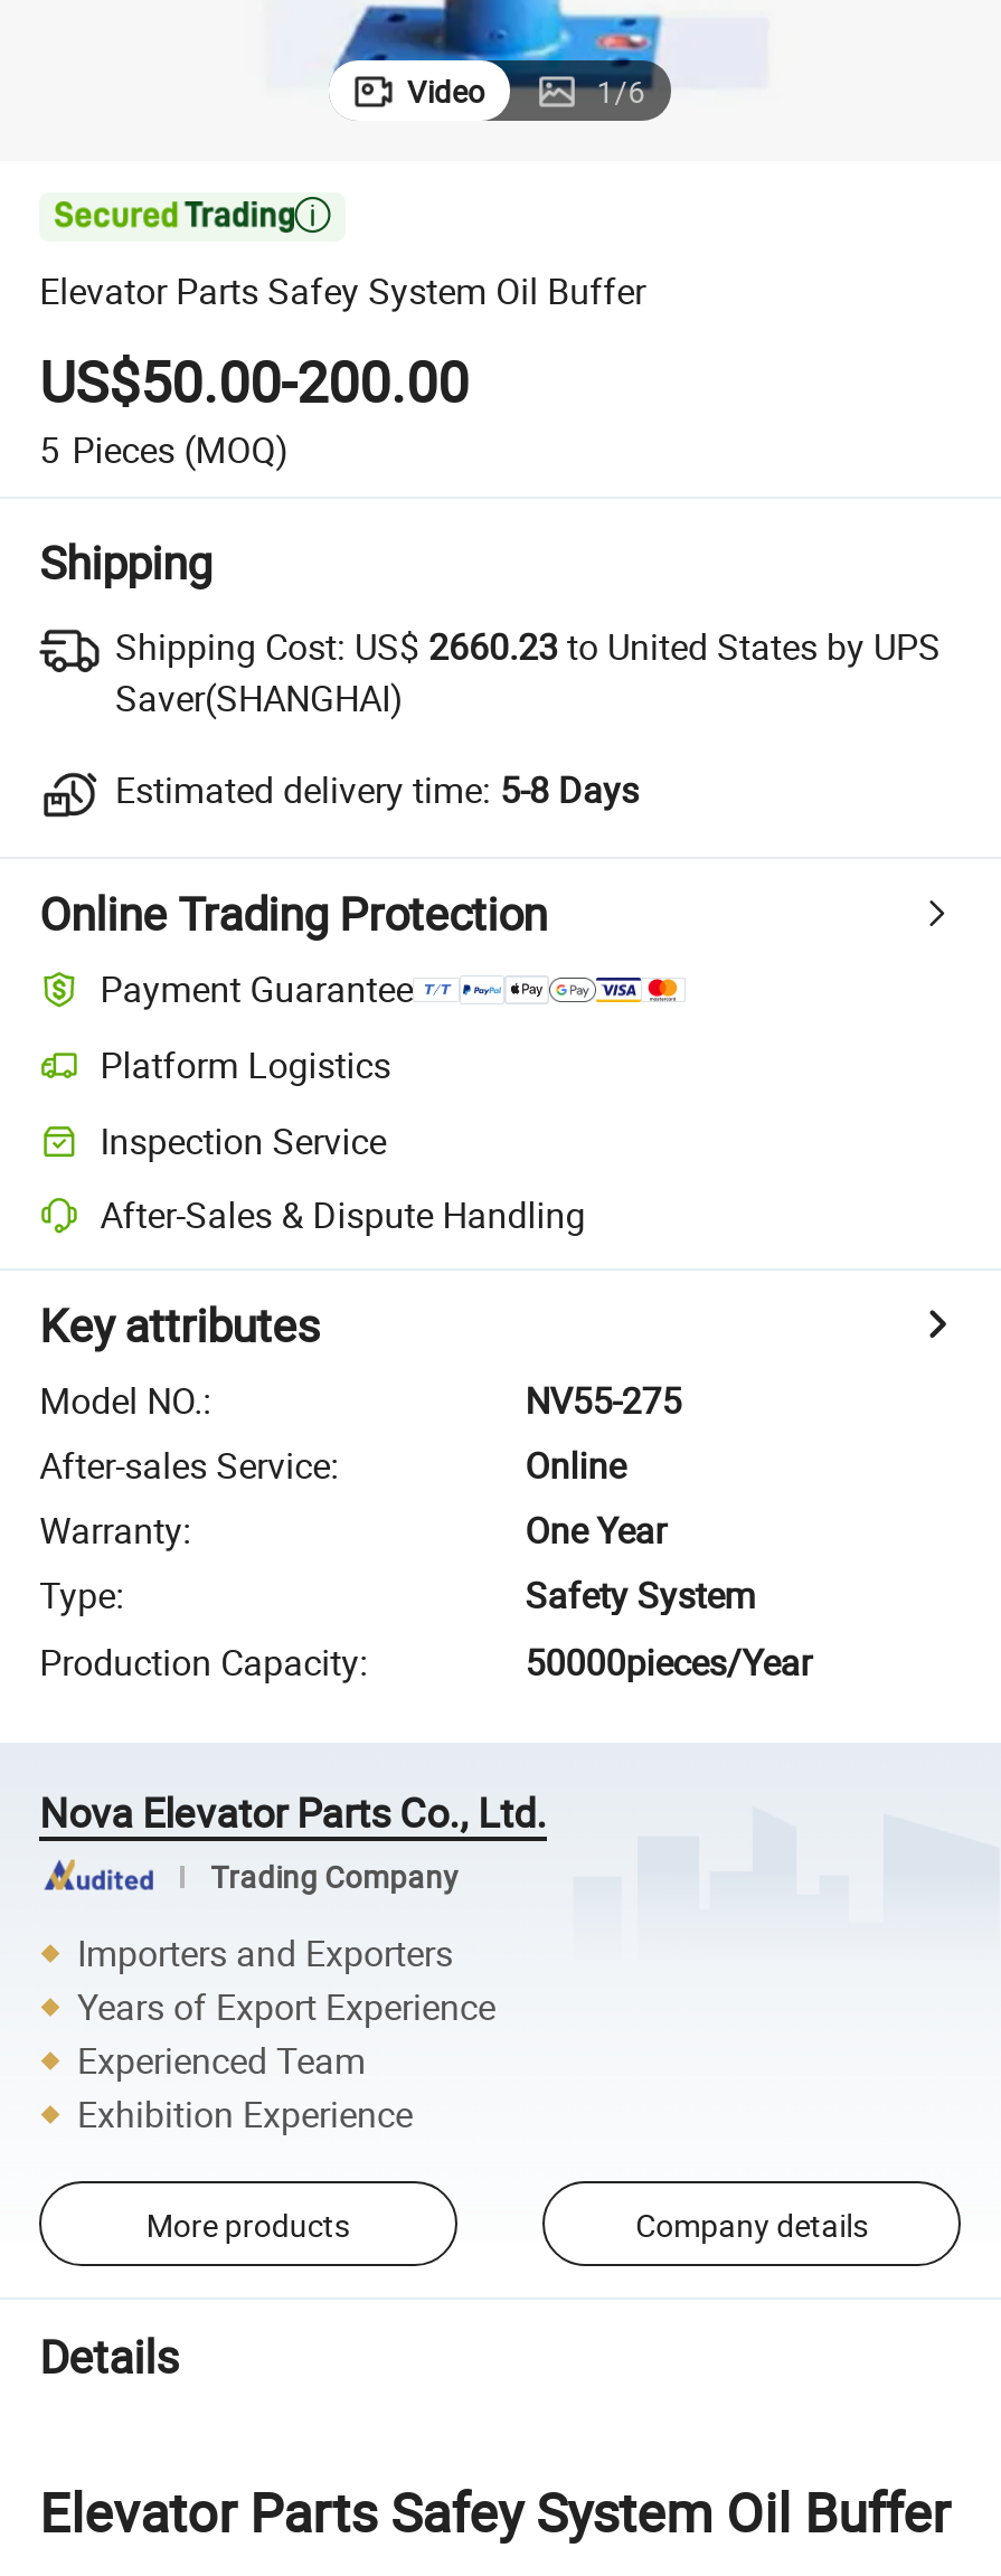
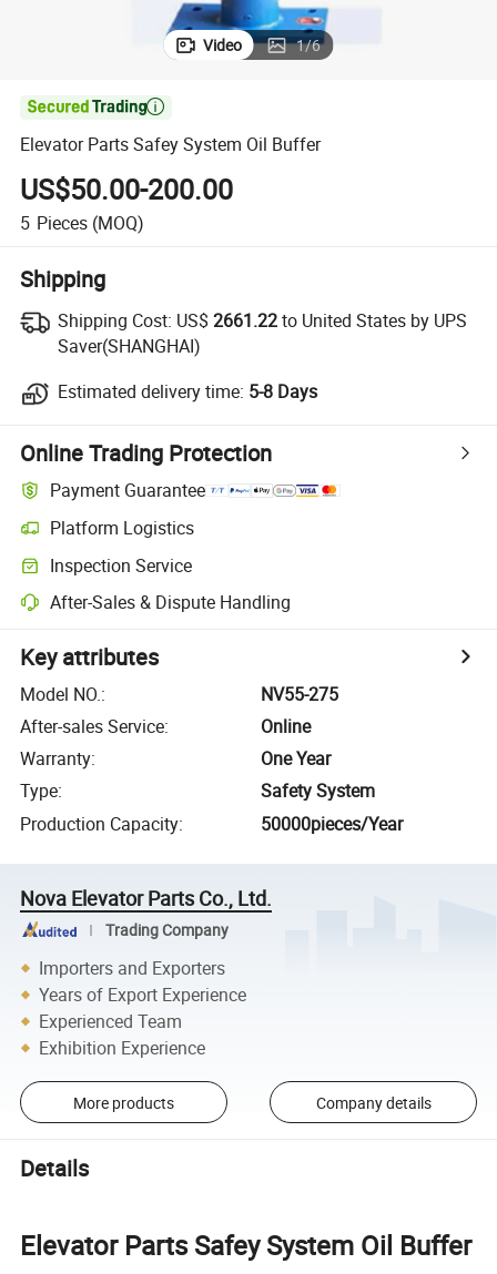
[115,621,941,671] Shipping Cost: US$2660.23 to United States by UPS -> [58,308,467,332] Shipping Cost: US$2661.22 to United States by UPS

